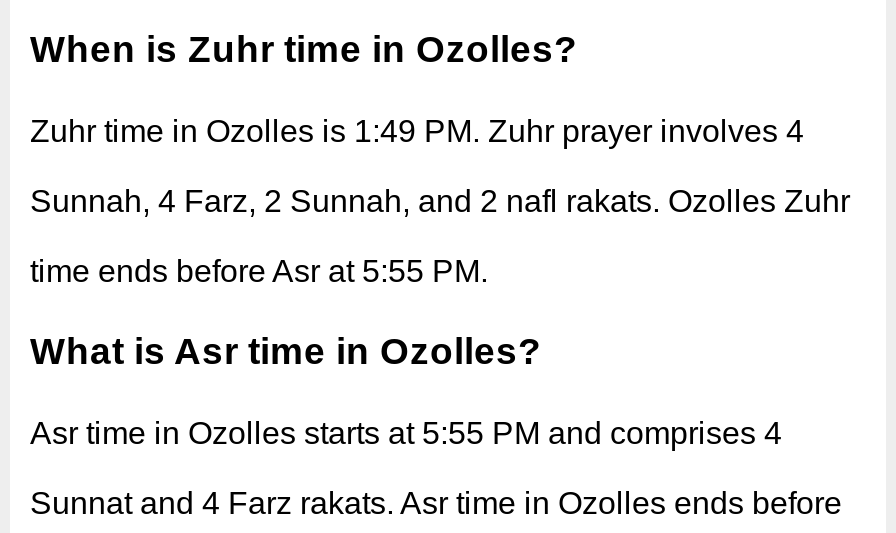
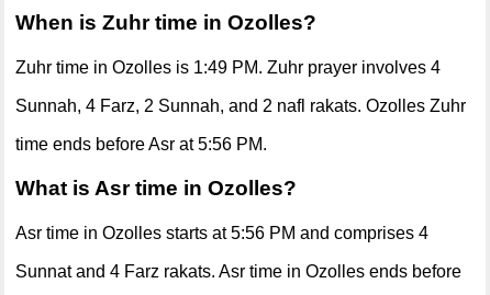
[30,254,488,288] time ends before Asr at 5:55 PM. -> [15,135,267,154] time ends before Asr at 5:56 PM.
[30,416,782,450] Asr time in Ozolles starts at 5:55 PM and comprises 4 -> [15,224,428,242] Asr time in Ozolles starts at 5:56 PM and comprises 4

